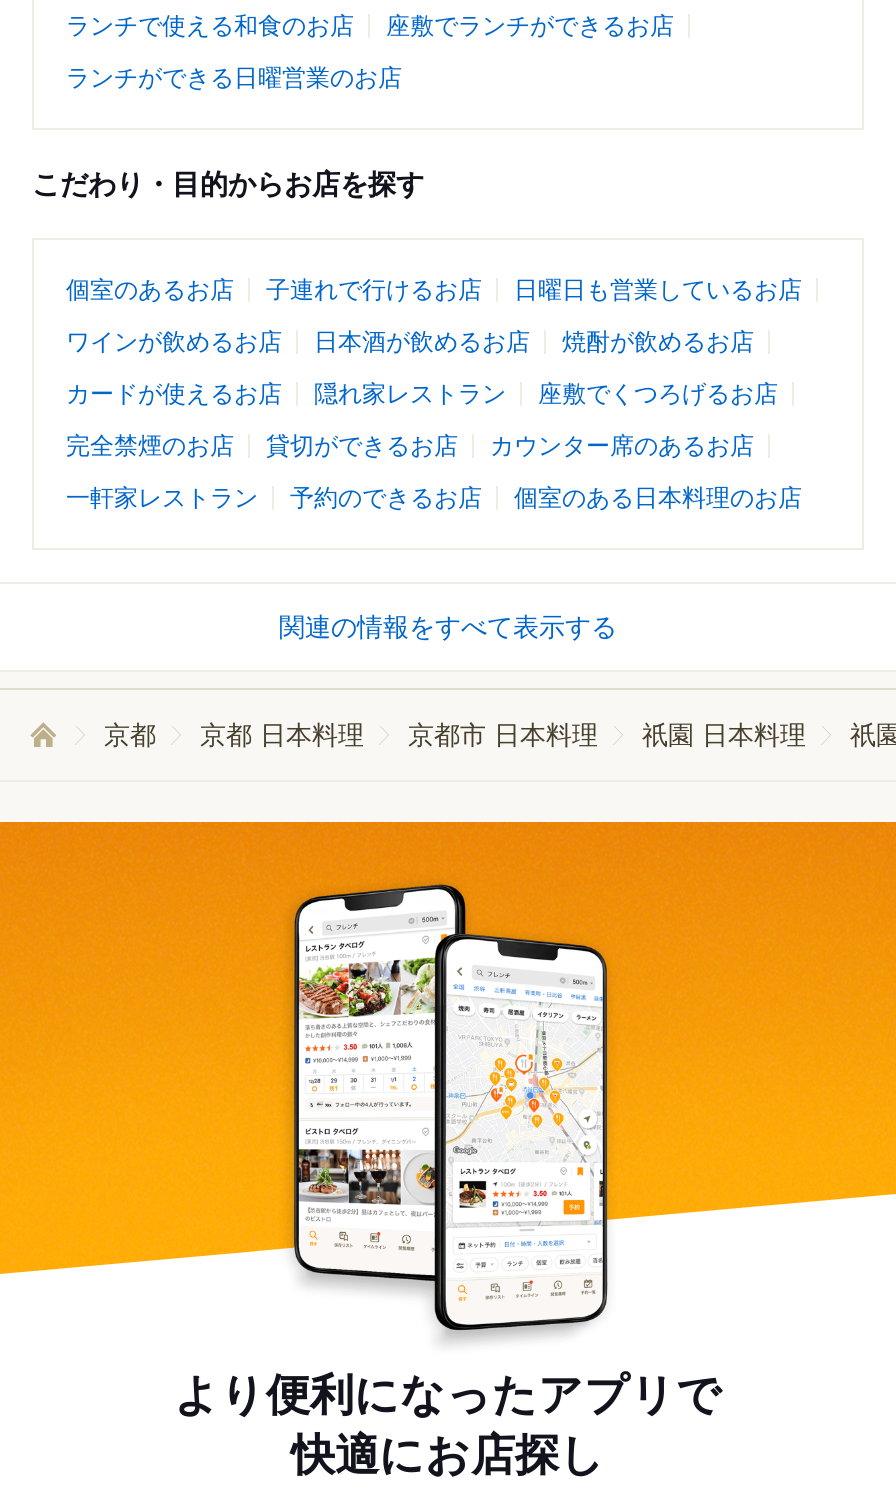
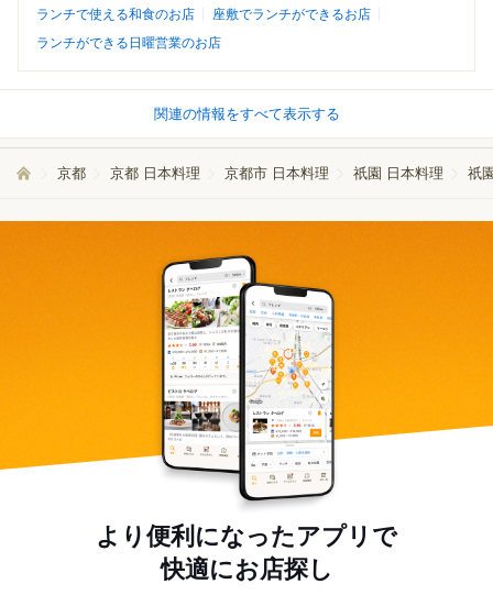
[32,168,802,512] こだわり・目的からお店を探す | 個室のあるお店 | 子連れで行けるお店 | 日曜日も営業しているお店 | ワインが飲めるお店 | 日本酒が飲めるお店 | 焼酎が飲めるお店 | カードが使えるお店 | 隠れ家レストラン | 座敷でくつろげるお店 | 完全禁煙のお店 | 貸切ができるお店 | カウンター席のあるお店 | 一軒家レストラン | 予約のできるお店 | 個室のある日本料理のお店 -> none

